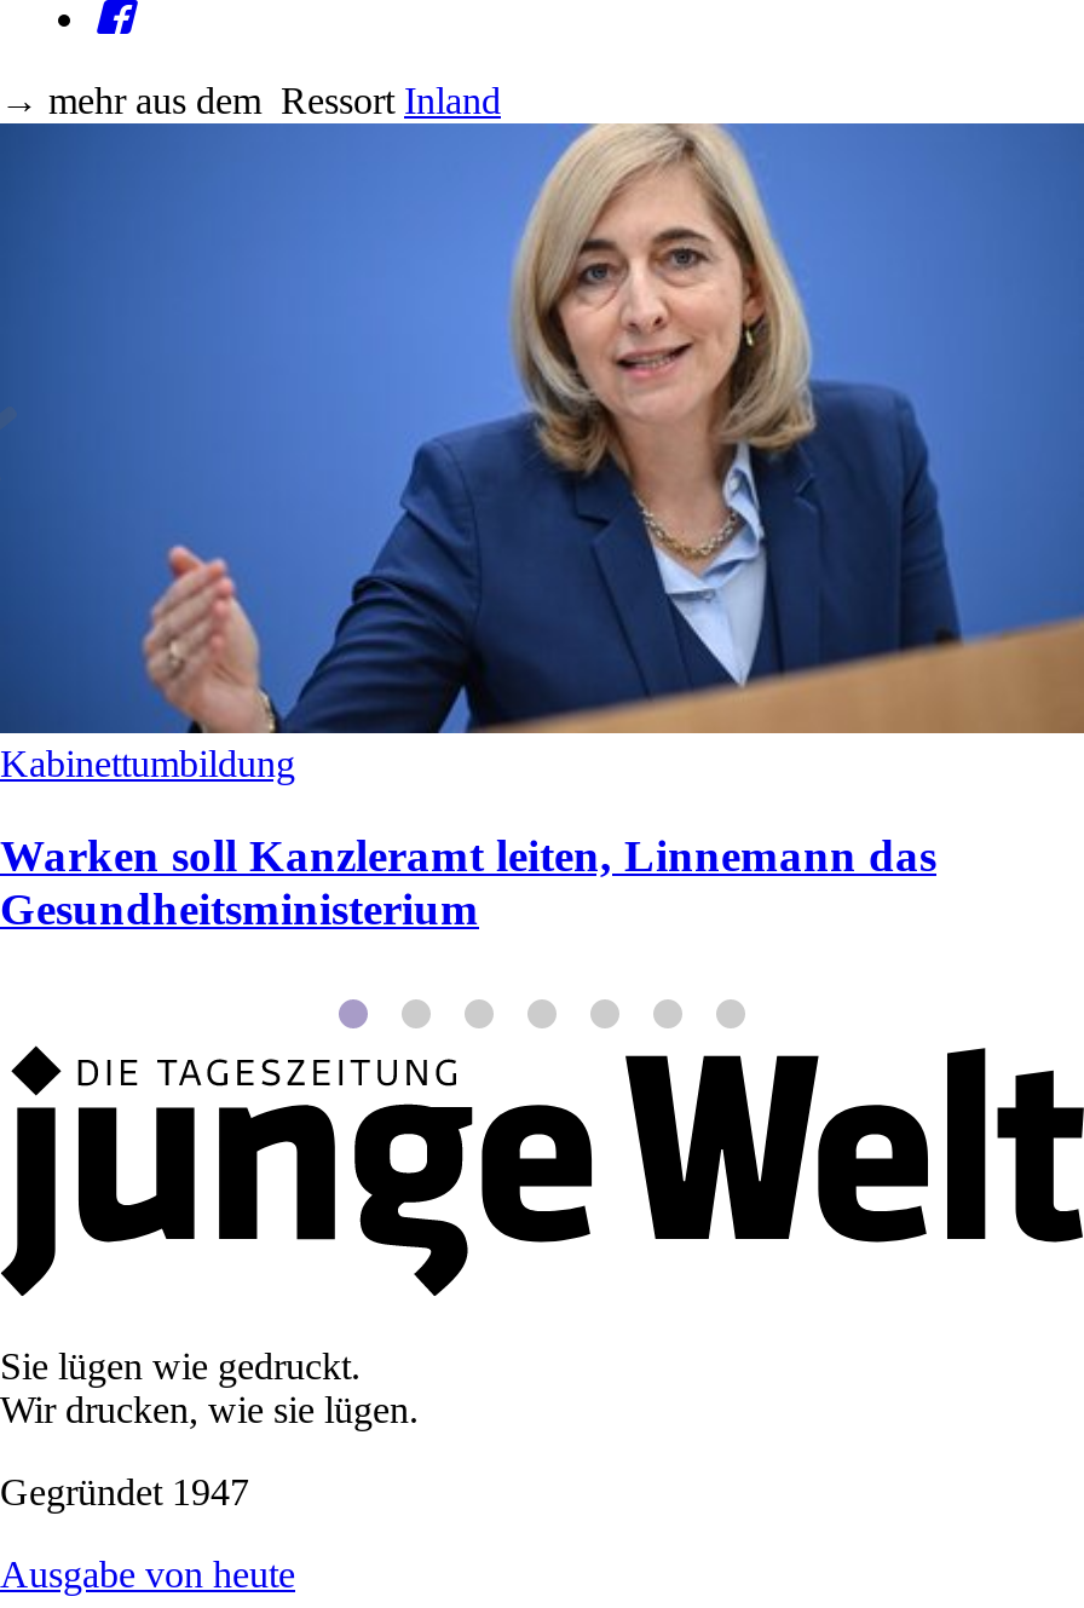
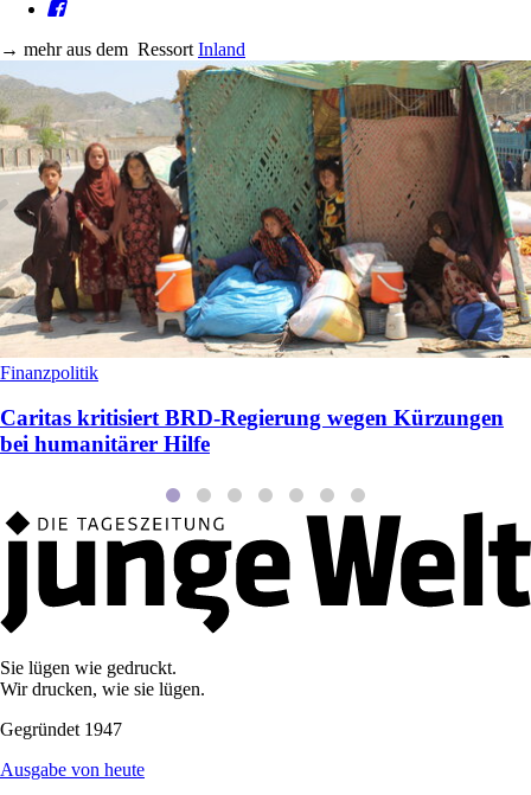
[0,121,1077,783] [image] | Kabinettumbildung -> [0,59,527,382] [image] | Finanzpolitik
[0,831,936,935] Warken soll Kanzleramt leiten, Linnemann das | Gesundheitsministerium -> [0,406,504,457] Caritas kritisiert BRD-Regierung wegen Kürzungen | bei humanitärer Hilfe

